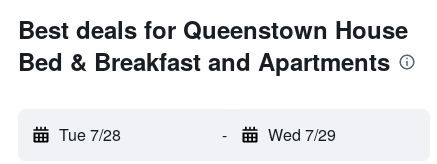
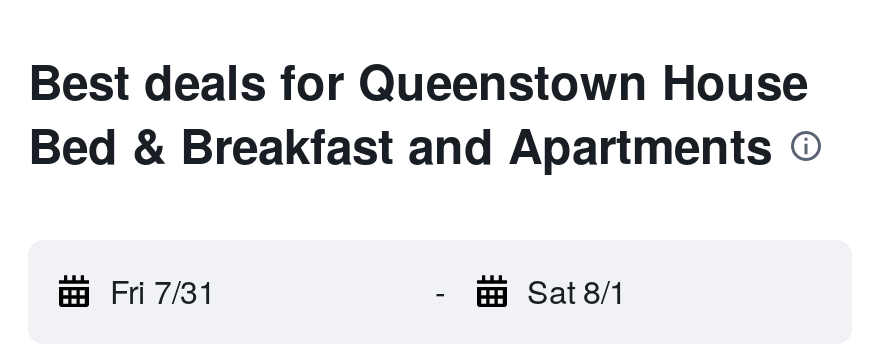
[59,123,121,146] Tue 7/28 -> [110,268,216,314] Fri 7/31
[267,123,335,146] Wed 7/29 -> [527,268,627,314] Sat 8/1

